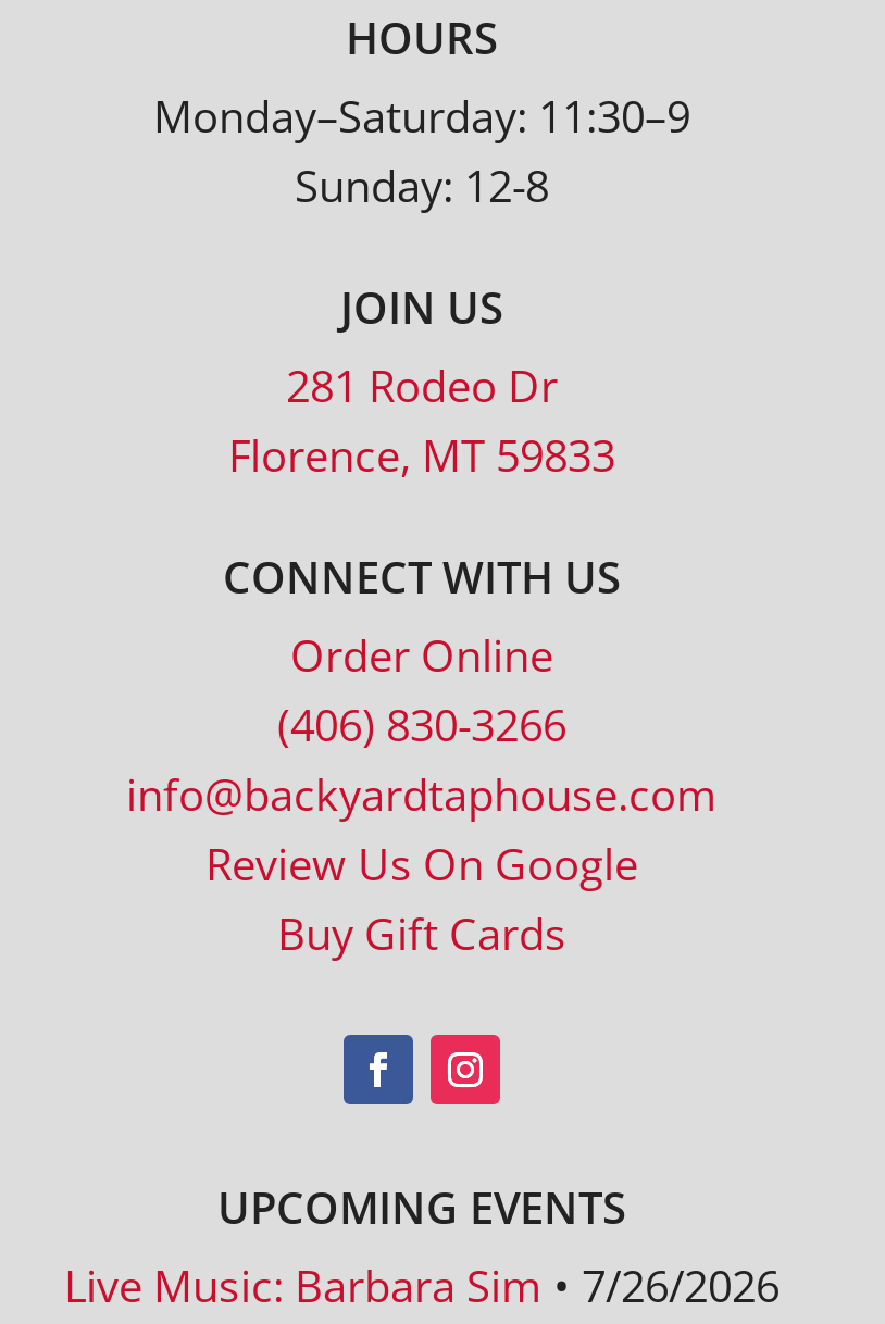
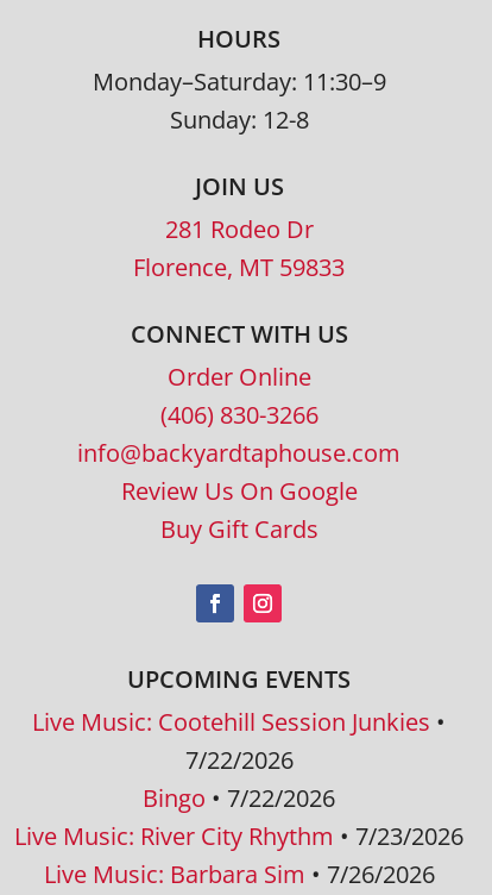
none -> [14,706,463,853] Live Music: Cootehill Session Junkies • | 7/22/2026 | Bingo • 7/22/2026 | Live Music: River City Rhythm • 7/23/2026

